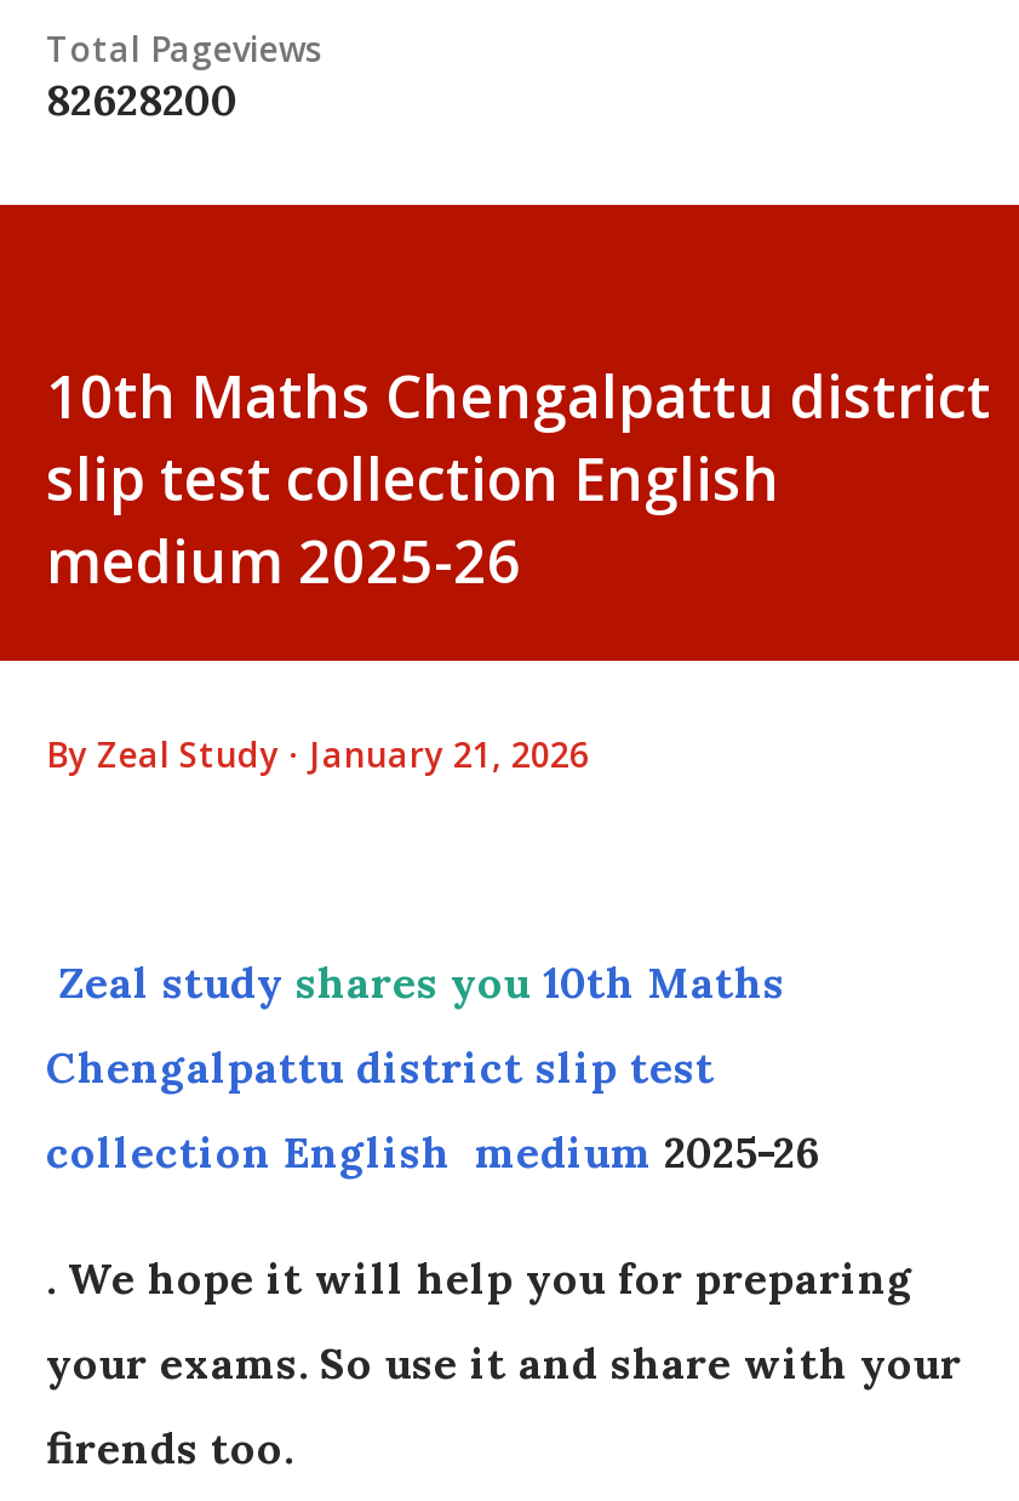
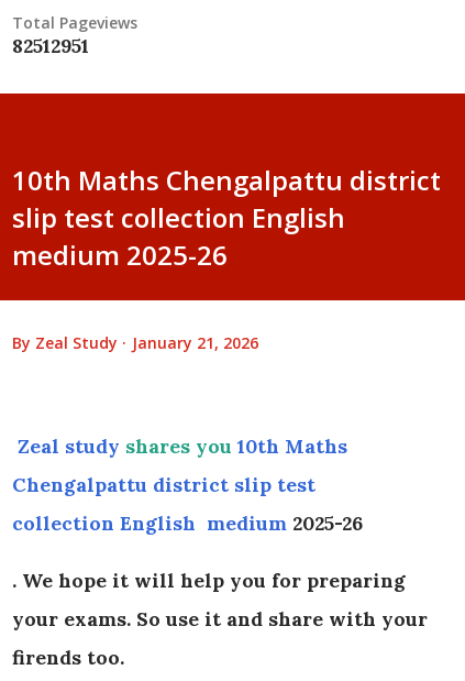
[46,71,237,127] 82628200 -> [12,33,89,58] 82512951

